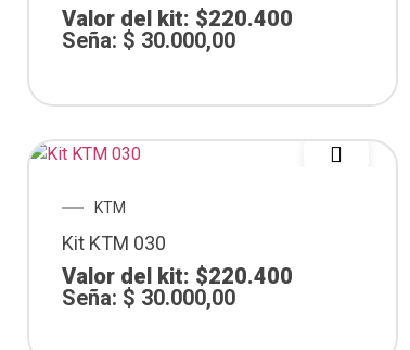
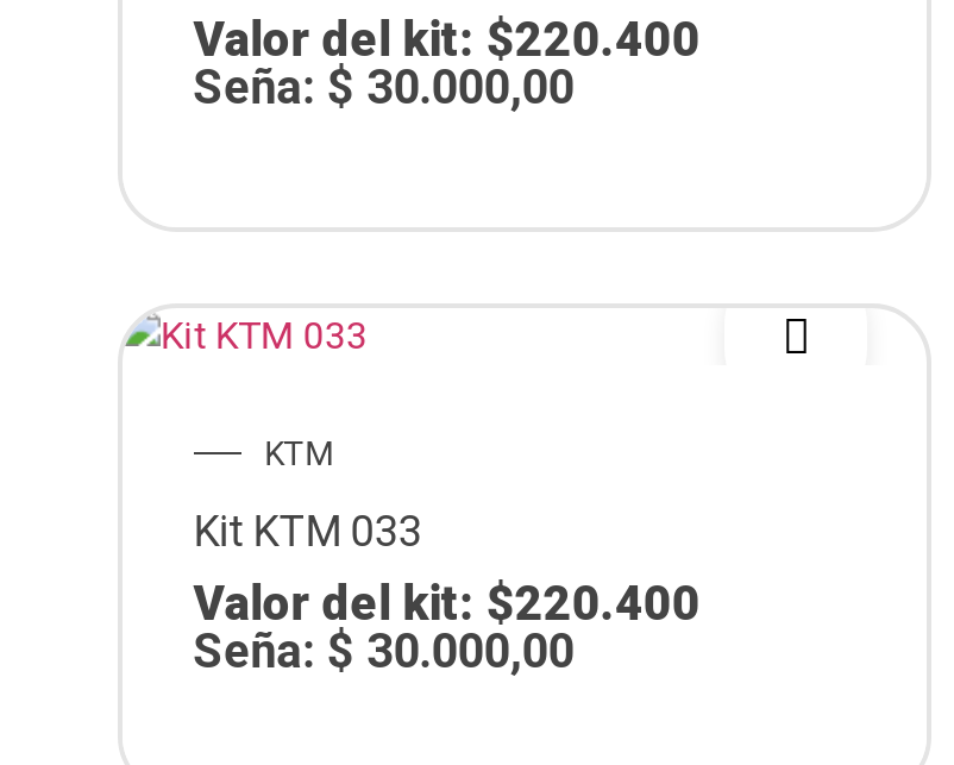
[62,232,166,254] Kit KTM 030 -> [193,506,422,556] Kit KTM 033

